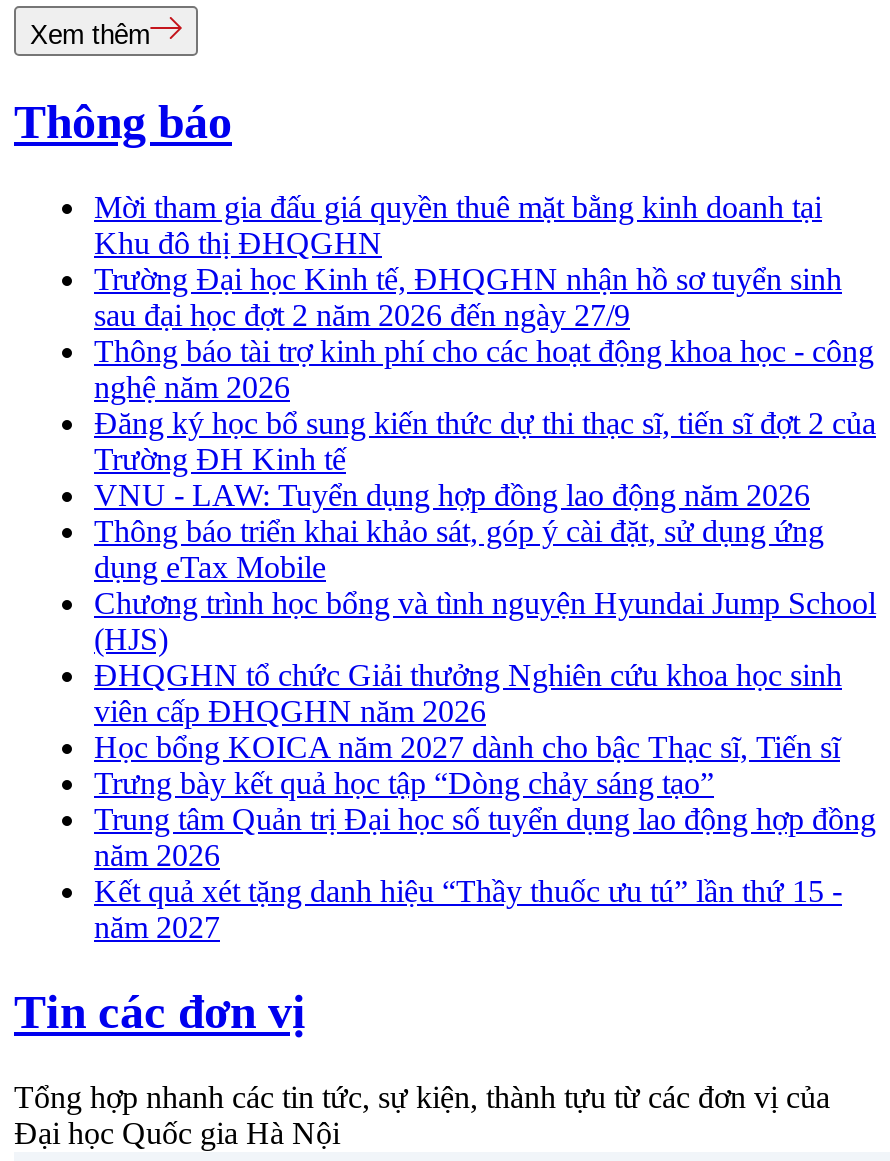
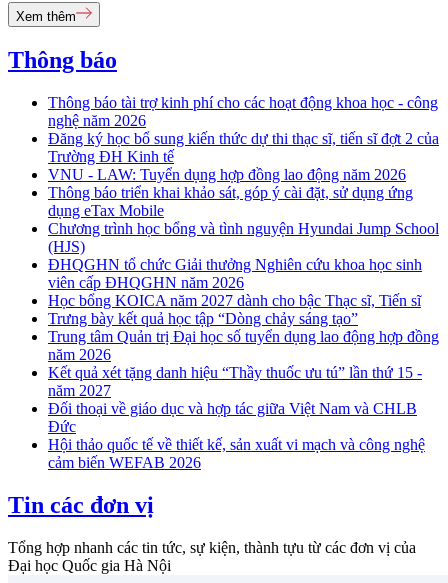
[94,190,842,332] Mời tham gia đấu giá quyền thuê mặt bằng kinh doanh tại | Khu đô thị ĐHQGHN | Trường Đại học Kinh tế, ĐHQGHN nhận hồ sơ tuyển sinh | sau đại học đợt 2 năm 2026 đến ngày 27/9 -> none
moved [94,334,876,944] -> [48,94,439,399]: Thông báo tài trợ kinh phí cho các hoạt động khoa học - công | nghệ năm 2026 | Đăng ký học bổ sung kiến thức dự thi thạc sĩ, tiến sĩ đợt 2 của | ... | Kết quả xét tặng danh hiệu “Thầy thuốc ưu tú” lần thứ 15 - | năm 2027
none -> [48,400,425,471] Đối thoại về giáo dục và hợp tác giữa Việt Nam và CHLB | Đức | Hội thảo quốc tế về thiết kế, sản xuất vi mạch và công nghệ | cảm biến WEFAB 2026

